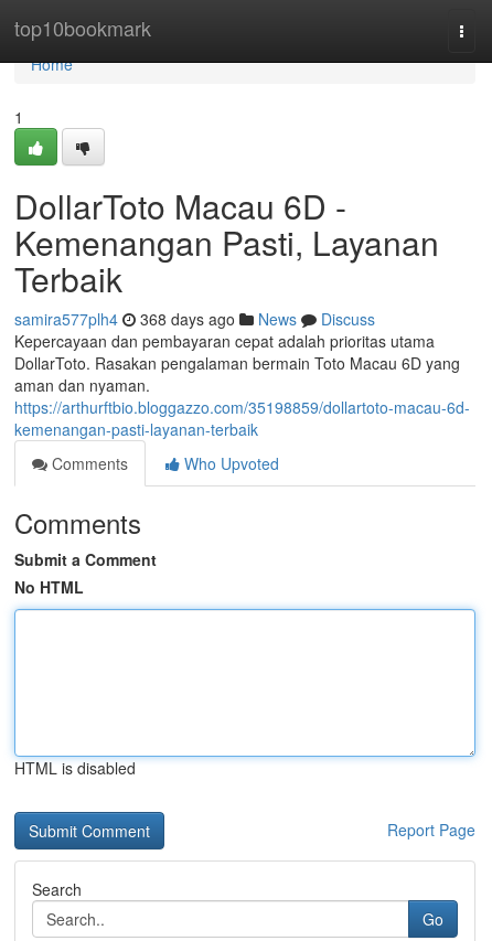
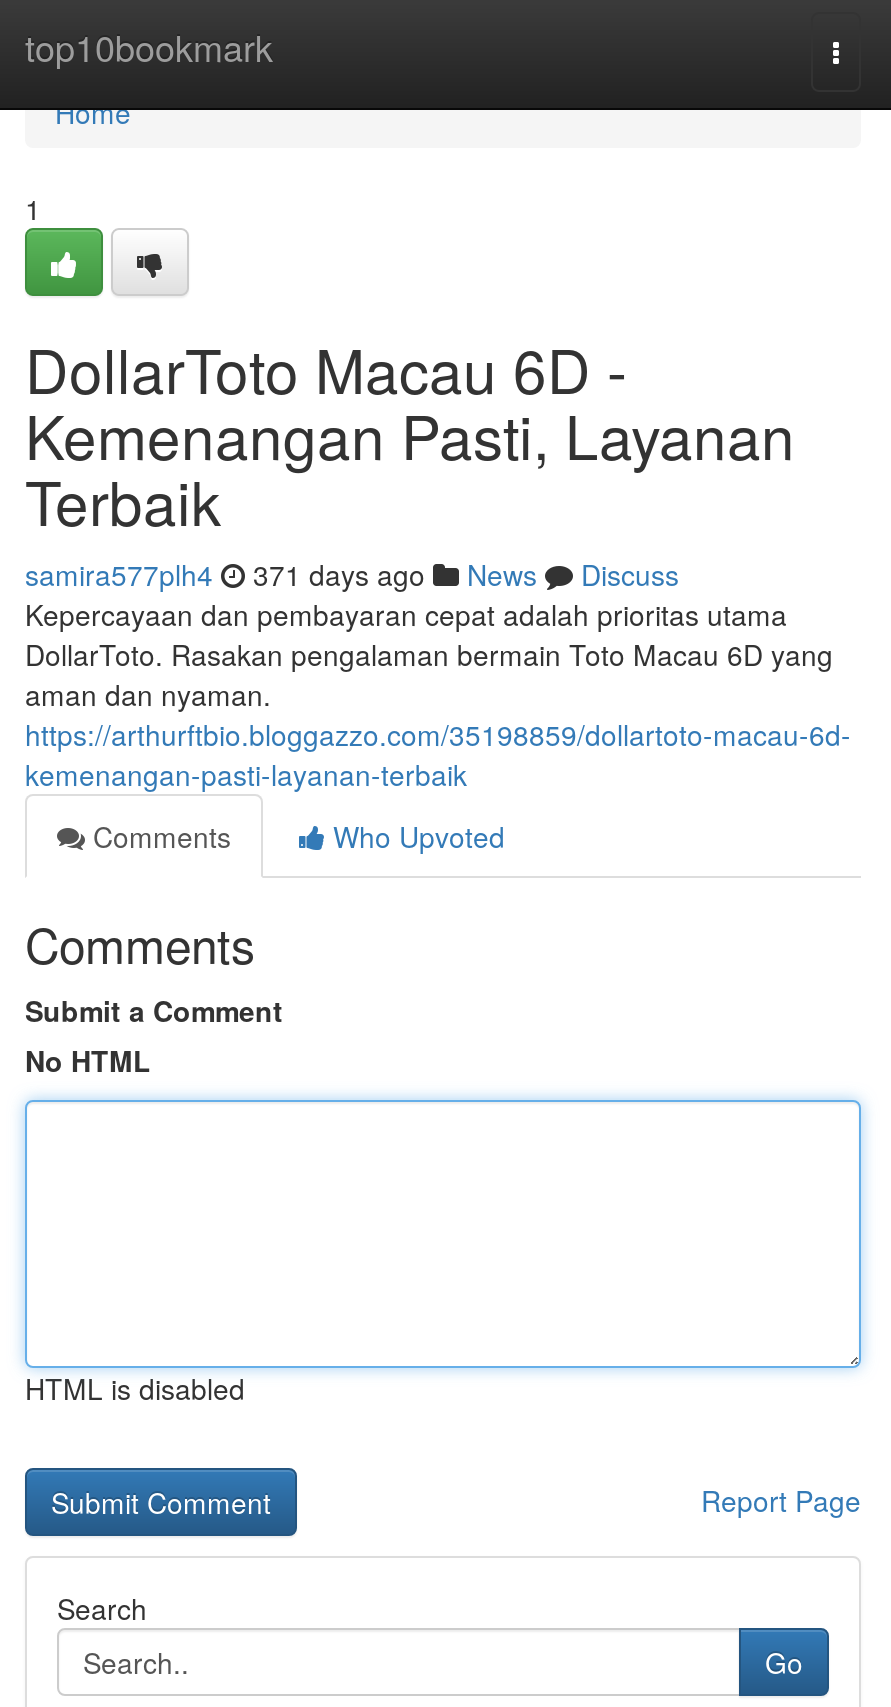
[14,308,375,330] samira577plh4 368 days ago News Discuss -> [25,554,679,594] samira577plh4 371 days ago News Discuss

